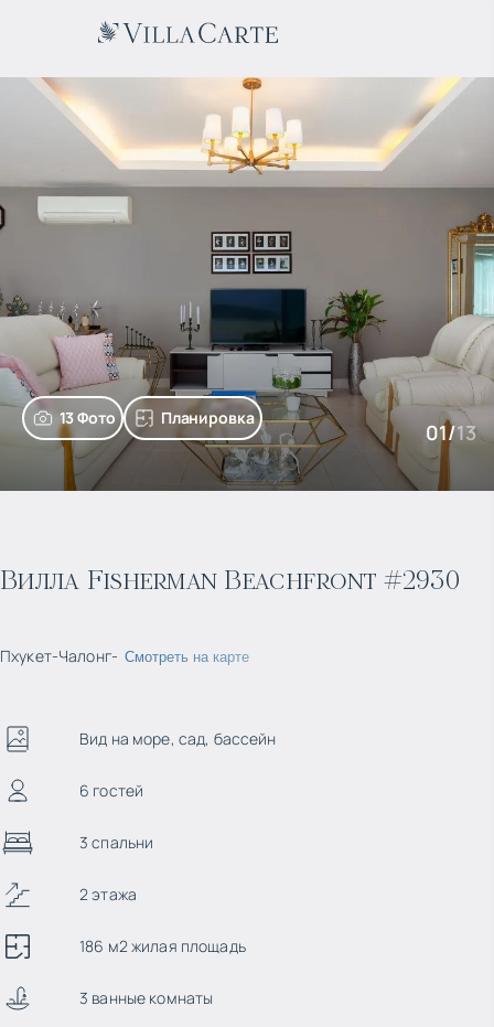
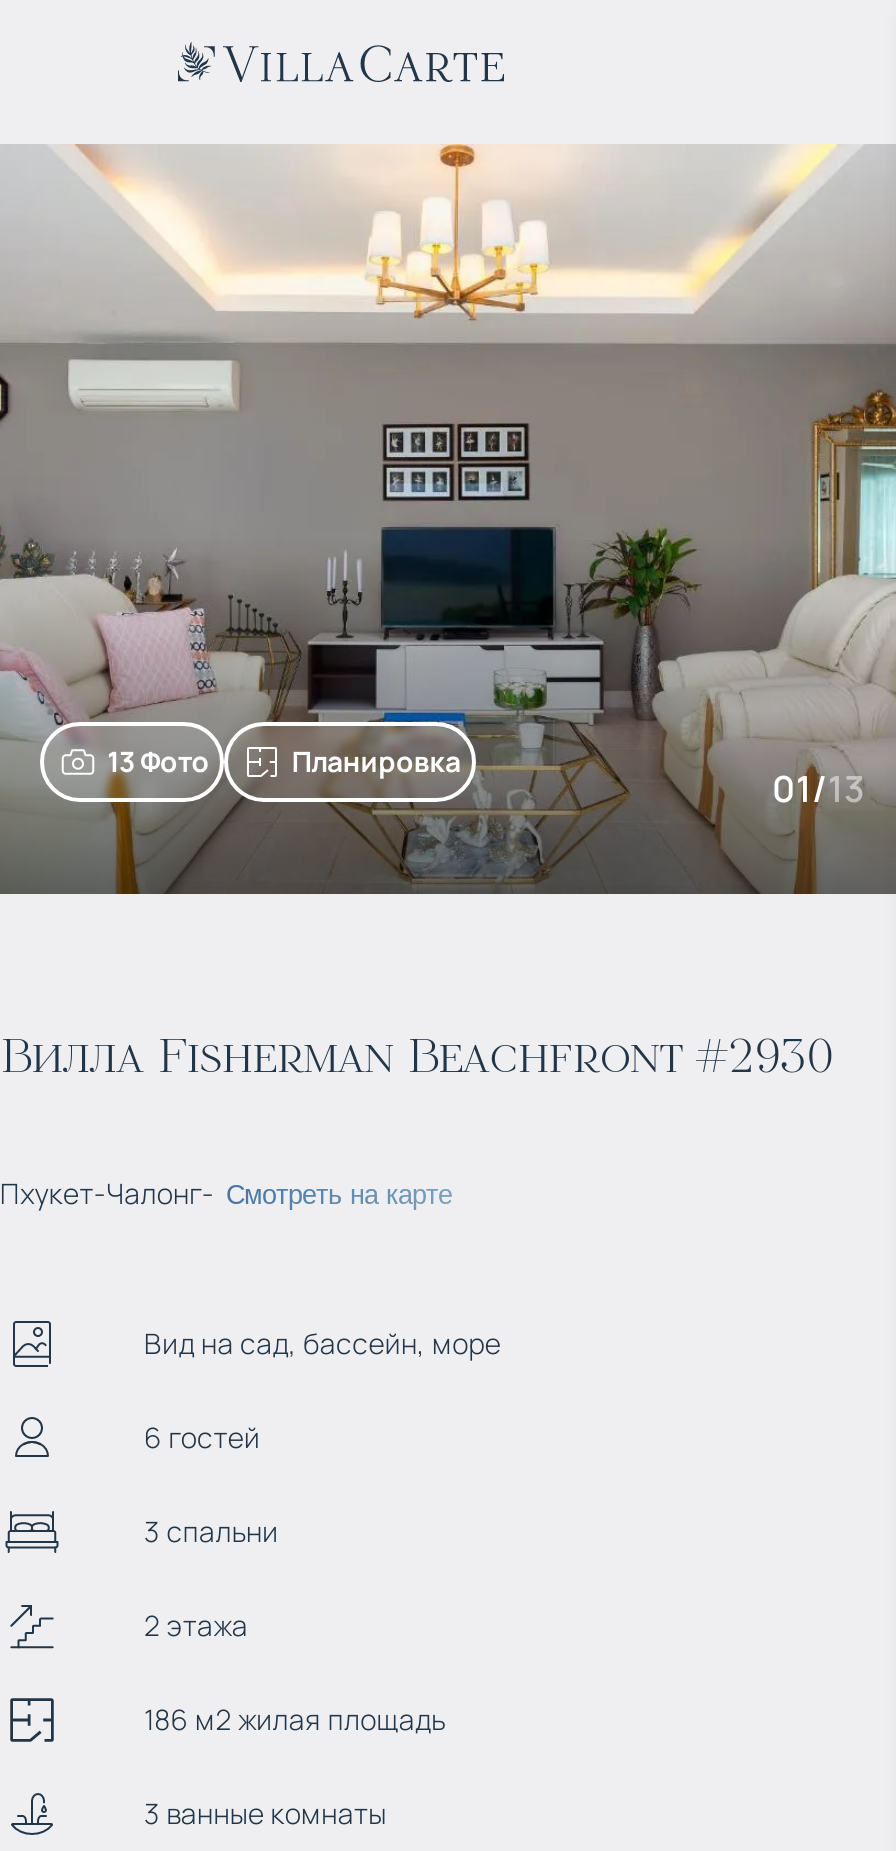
[79,728,276,749] Вид на море, сад, бассейн -> [144,1324,501,1362] Вид на сад, бассейн, море

